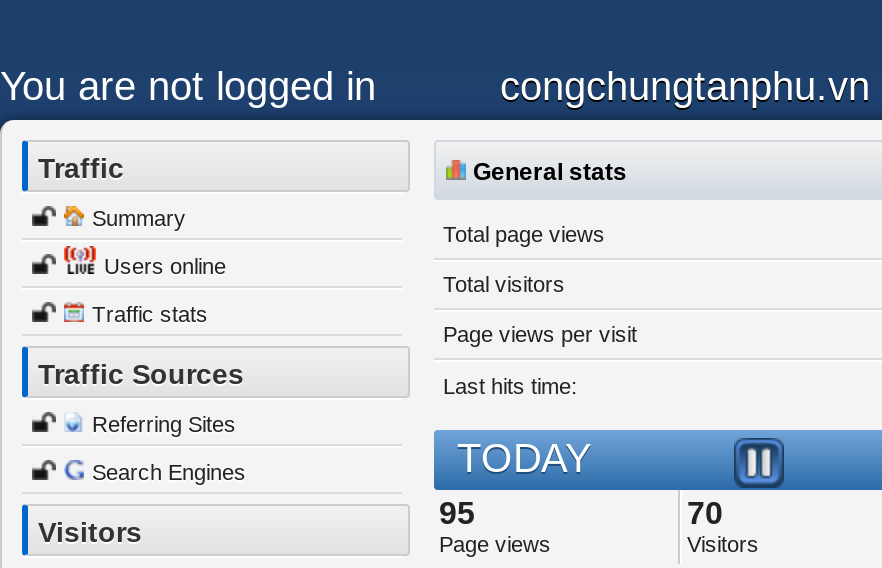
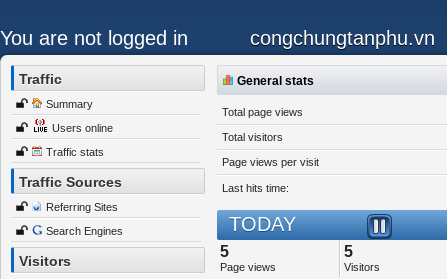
[439,496,475,530] 95 -> [219,243,228,260] 5
[687,496,723,530] 70 -> [343,243,352,260] 5

